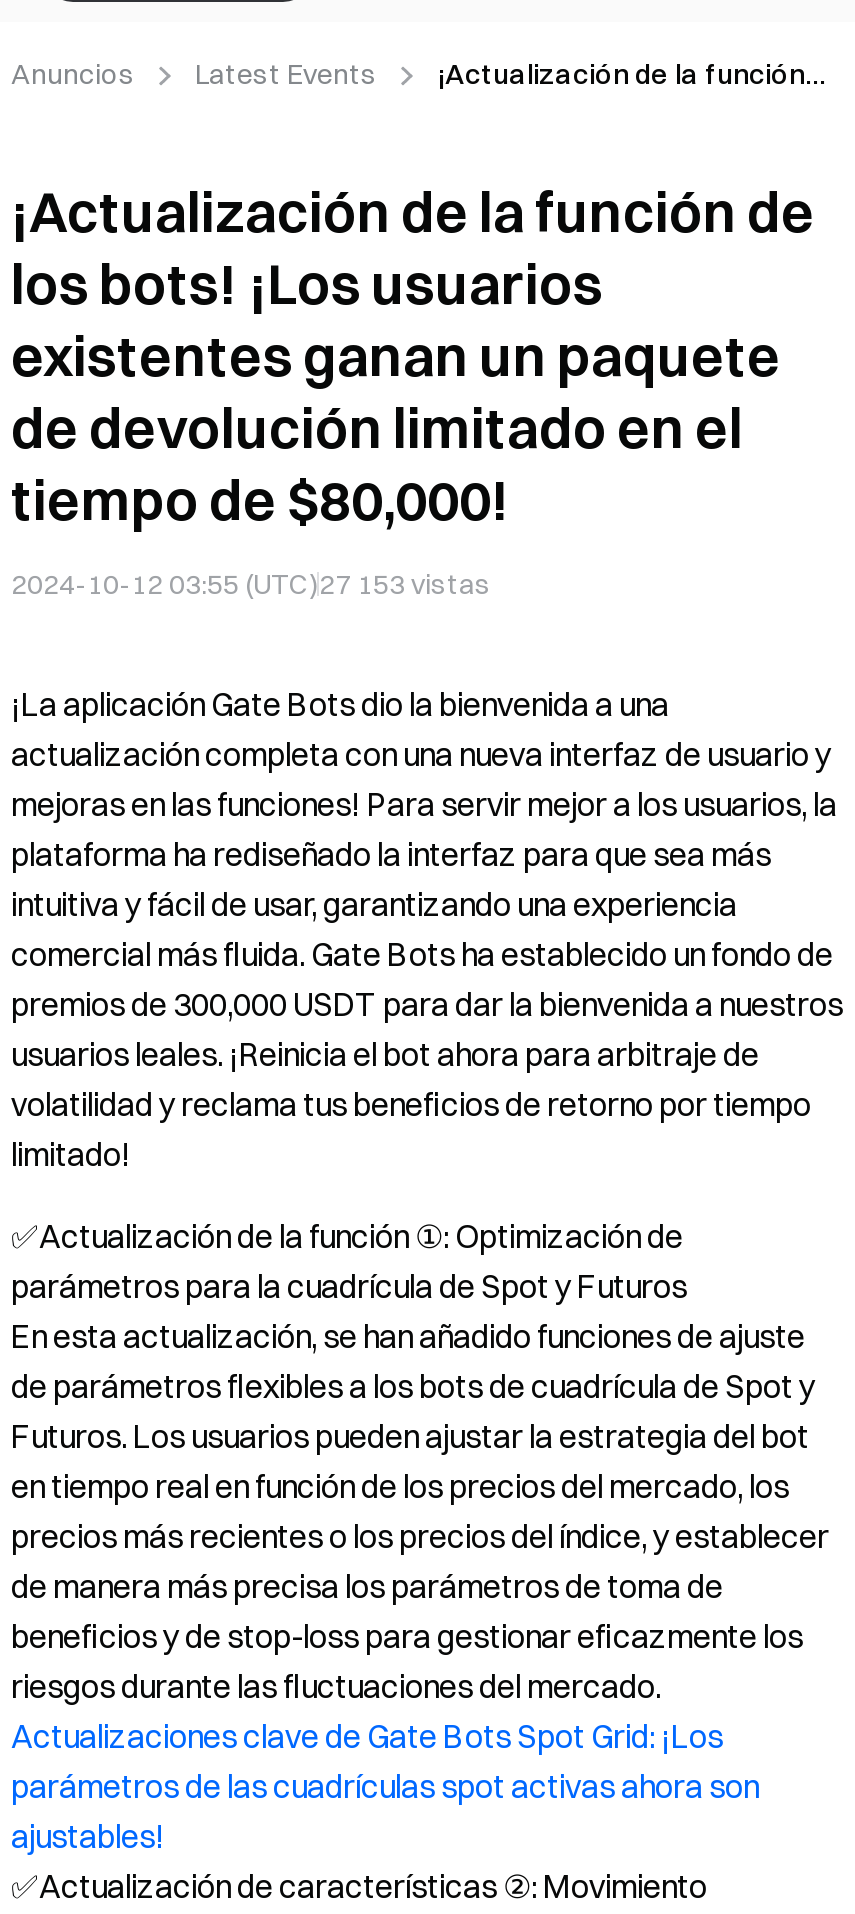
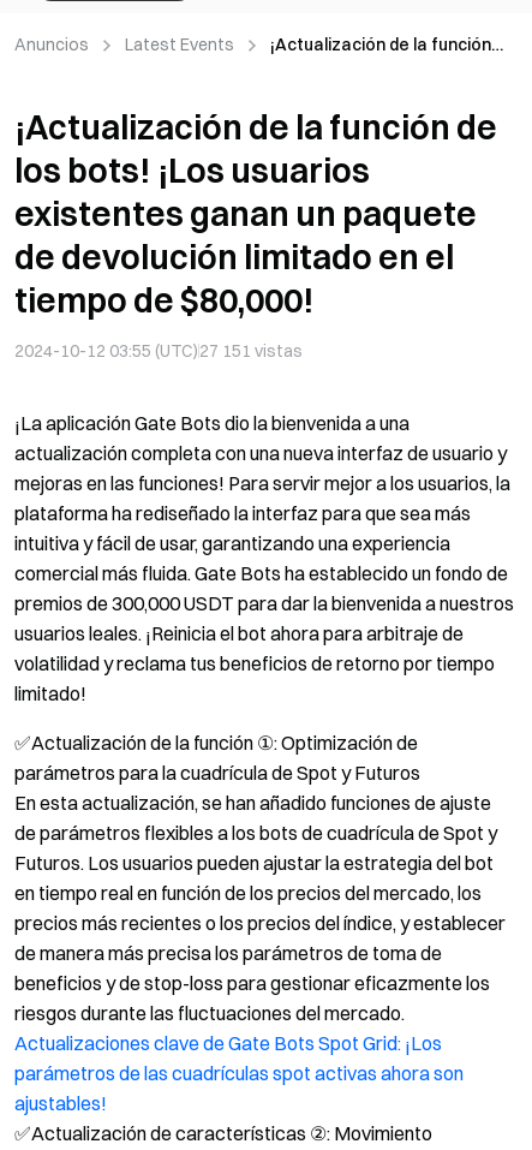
[11,566,491,602] 2024-10-12 03:55 (UTC)27 153 vistas -> [14,340,303,362] 2024-10-12 03:55 (UTC)27 151 vistas

